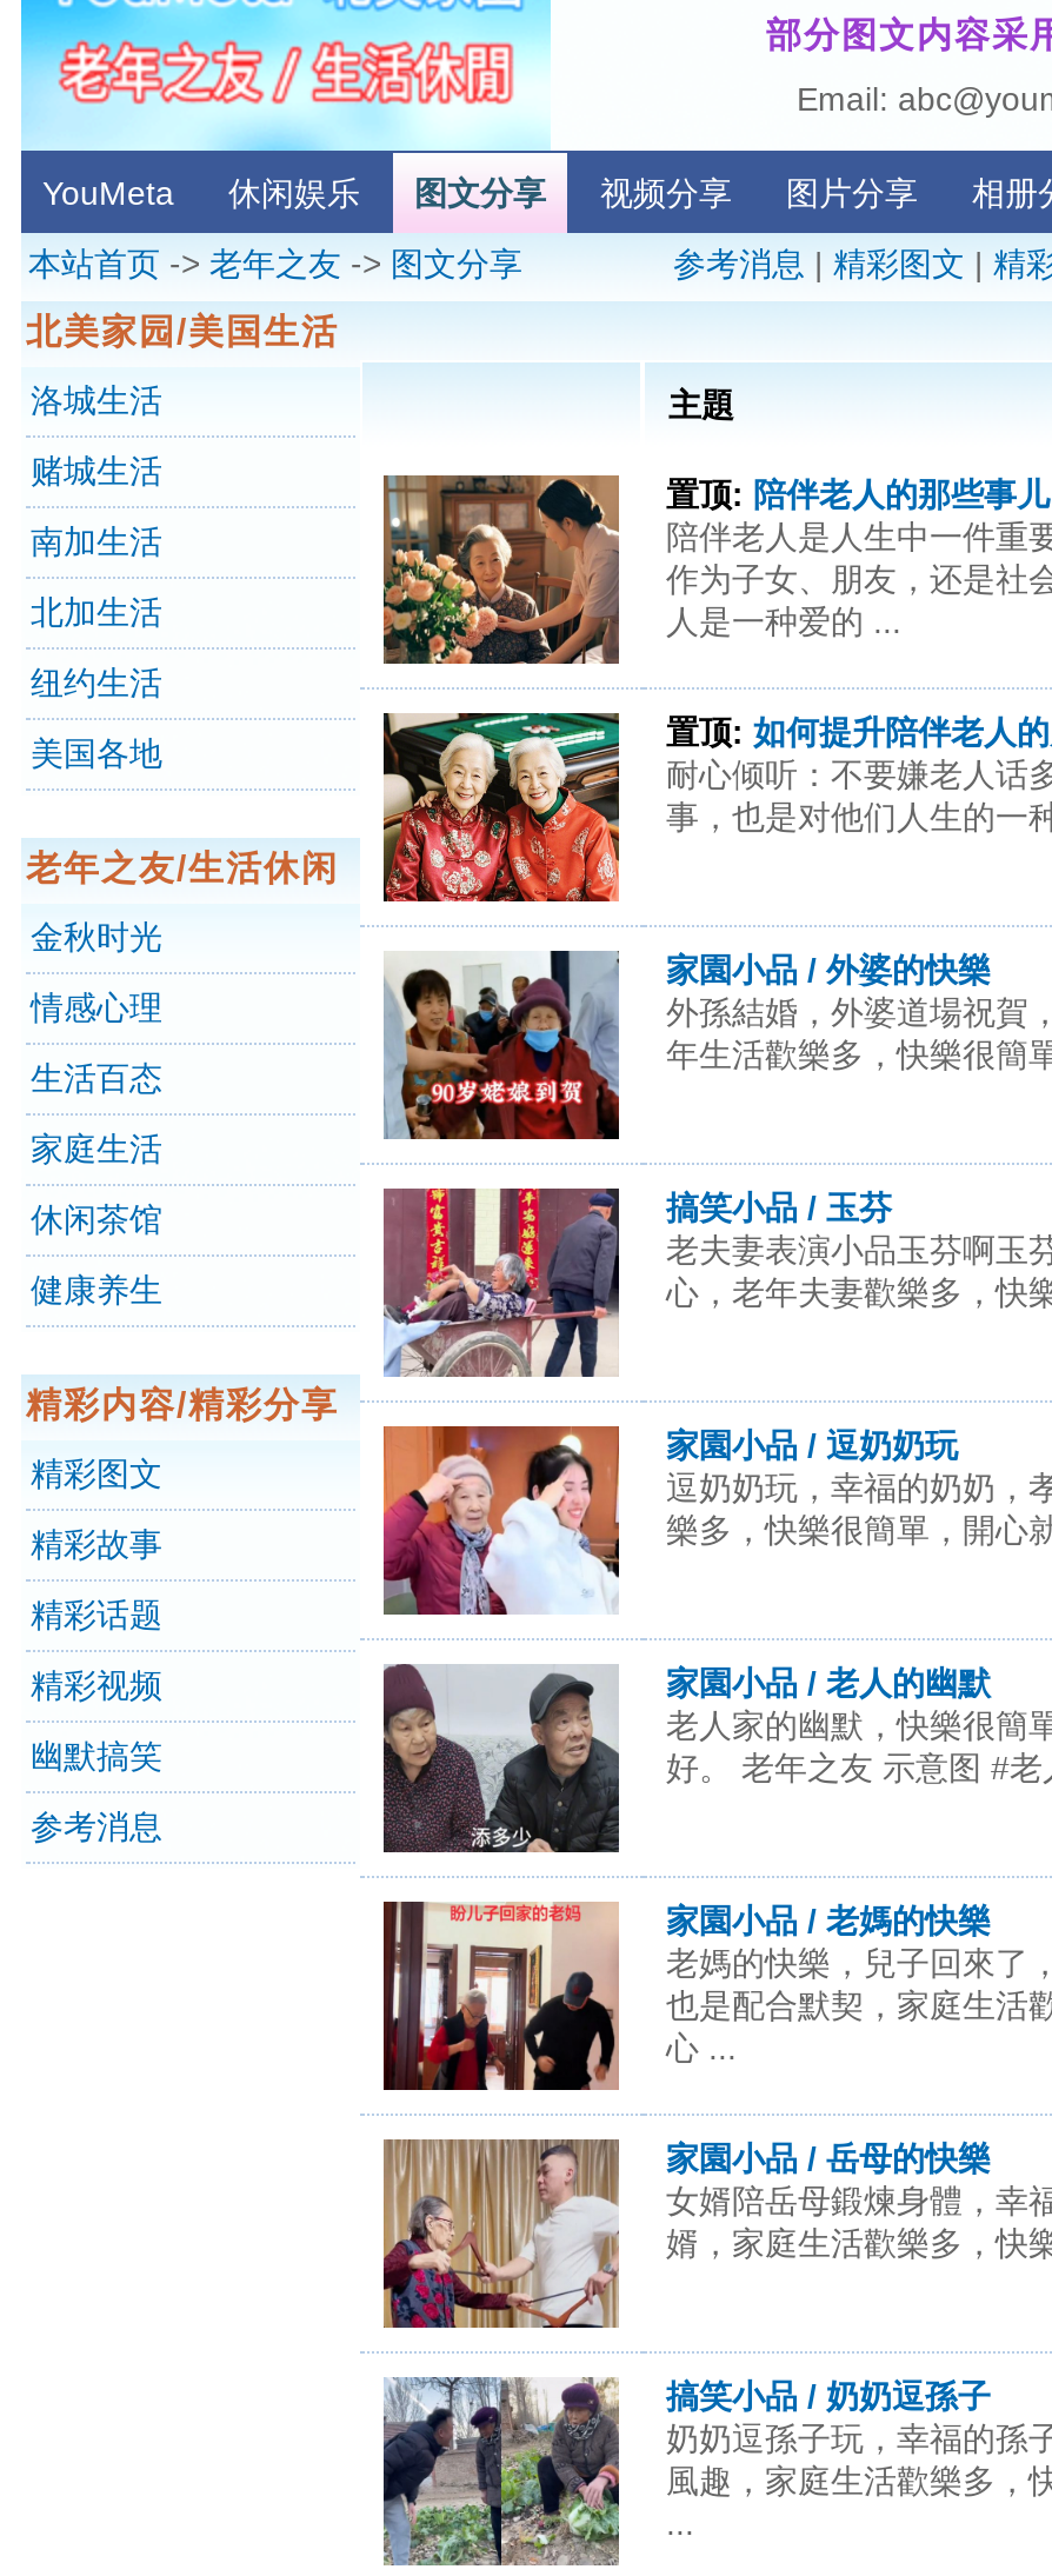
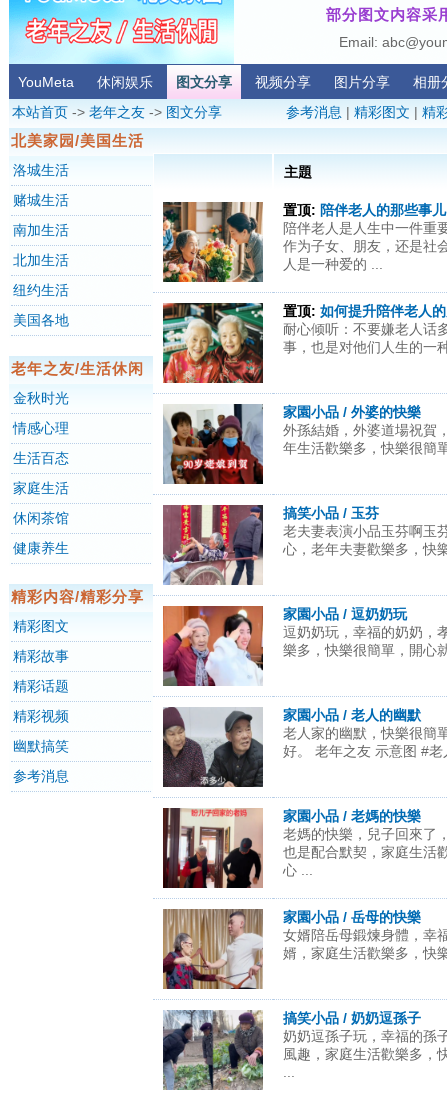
[381,473,621,666] [image] -> [162,201,263,283] [image]
[381,711,621,904] [image] -> [162,302,264,384] [image]

